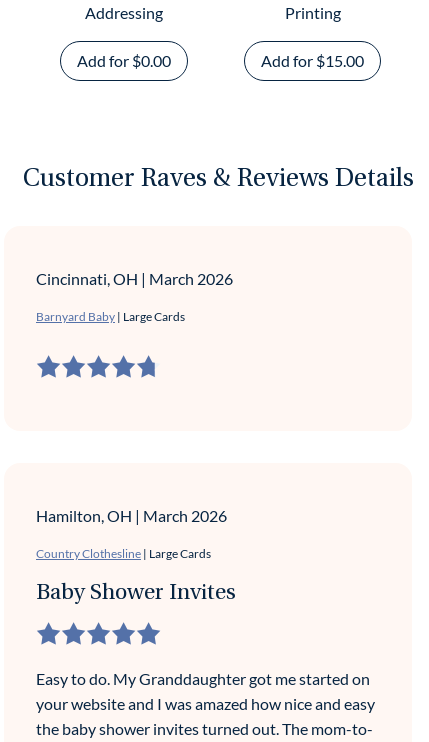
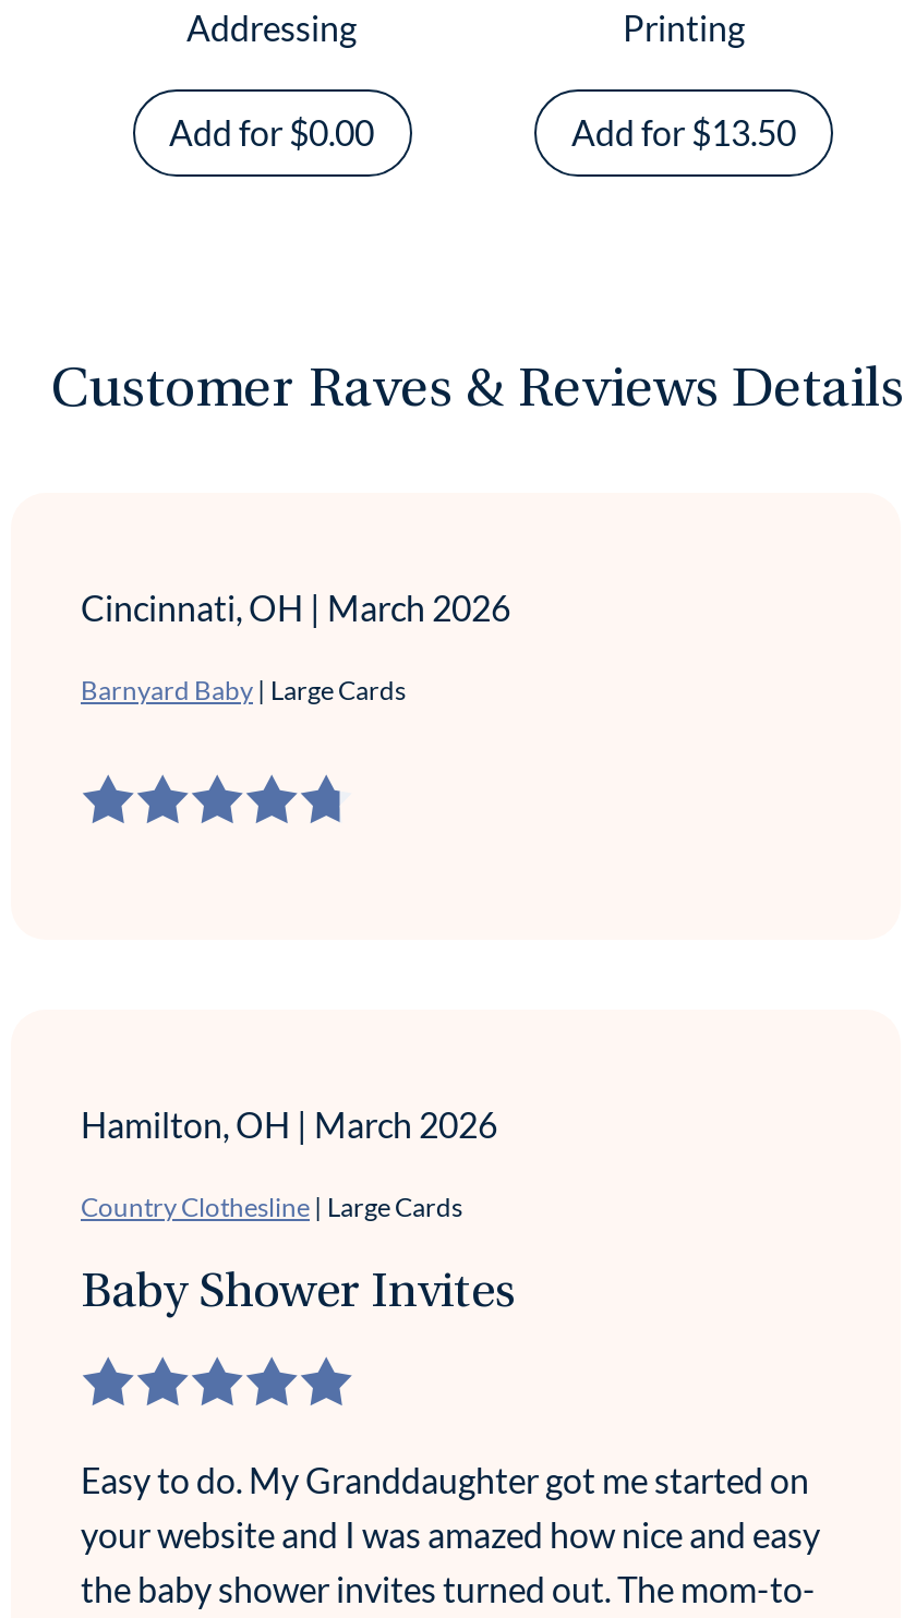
[261,51,364,70] Add for 15.00 -> [571,111,796,153] Add for 13.50

